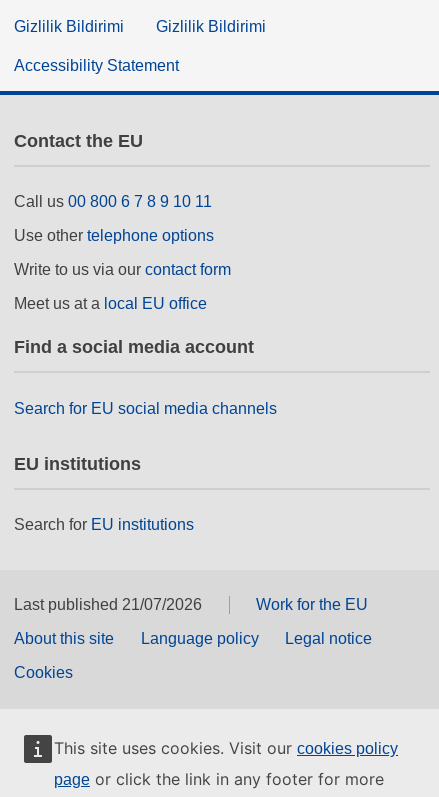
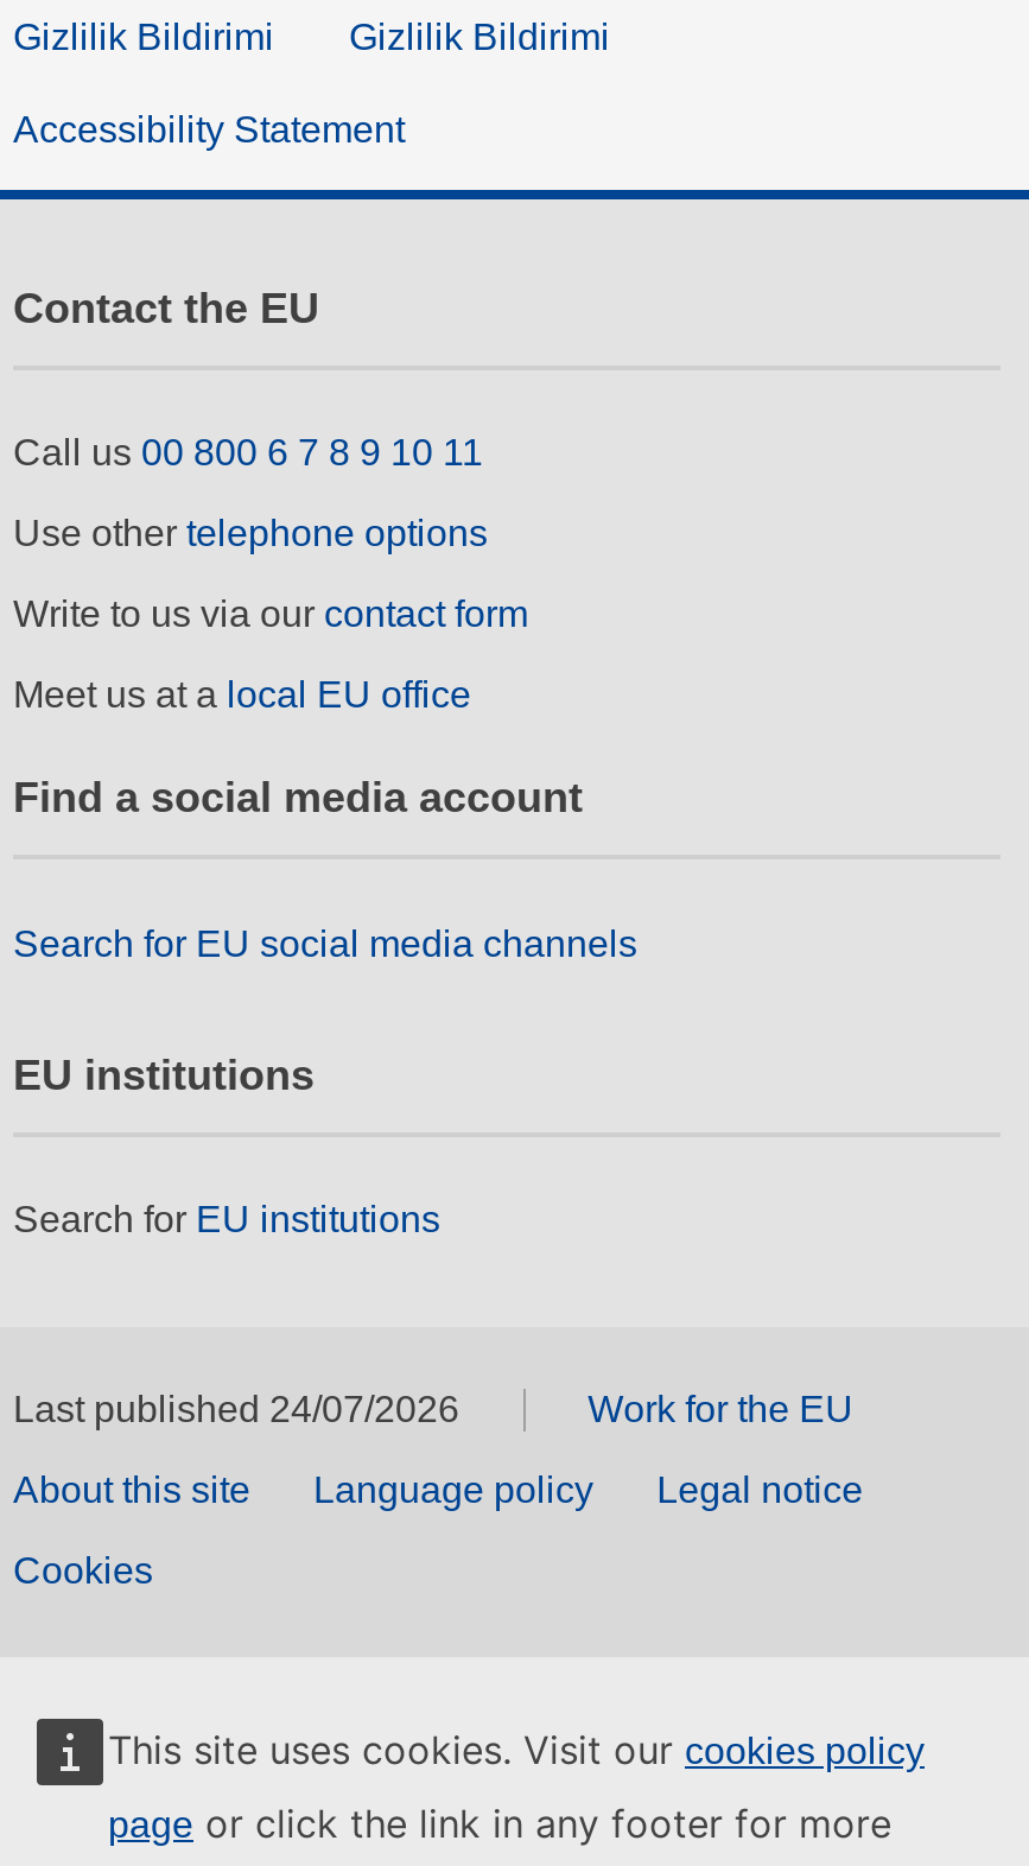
[14,596,202,613] Last published 21/07/2026 -> [13,1390,459,1430] Last published 24/07/2026

